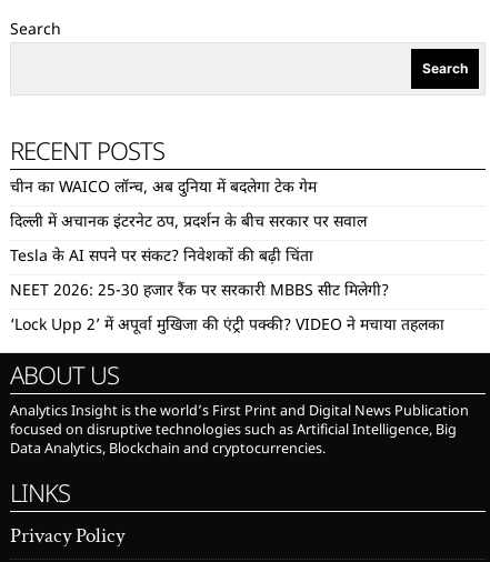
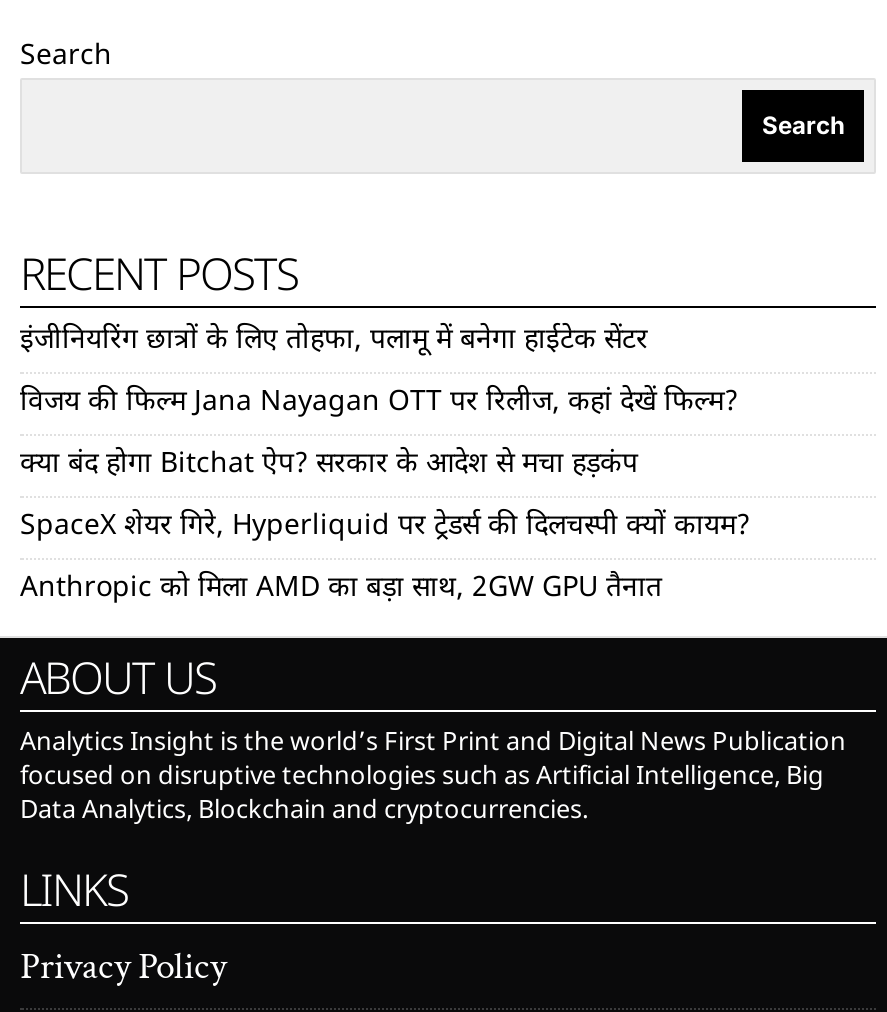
[10,178,317,199] चीन का WAICO लॉन्च, अब दुनिया में बदलेगा टेक गेम -> [20,322,648,360] इंजीनियरिंग छात्रों के लिए तोहफा, पलामू में बनेगा हाईटेक सेंटर
[10,212,367,233] दिल्ली में अचानक इंटरनेट ठप, प्रदर्शन के बीच सरकार पर सवाल -> [20,384,738,422] विजय की फिल्म Jana Nayagan OTT पर रिलीज, कहां देखें फिल्म?
[10,247,313,268] Tesla के AI सपने पर संकट? निवेशकों की बढ़ी चिंता -> [20,446,638,484] क्या बंद होगा Bitchat ऐप? सरकार के आदेश से मचा हड़कंप
[10,281,389,302] NEET 2026: 25-30 हजार रैंक पर सरकारी MBBS सीट मिलेगी? -> [20,508,750,546] SpaceX शेयर गिरे, Hyperliquid पर ट्रेडर्स की दिलचस्पी क्यों कायम?
[10,315,444,337] ‘Lock Upp 2’ में अपूर्वा मुखिजा की एंट्री पक्की? VIDEO ने मचाया तहलका -> [20,570,662,608] Anthropic को मिला AMD का बड़ा साथ, 2GW GPU तैनात

